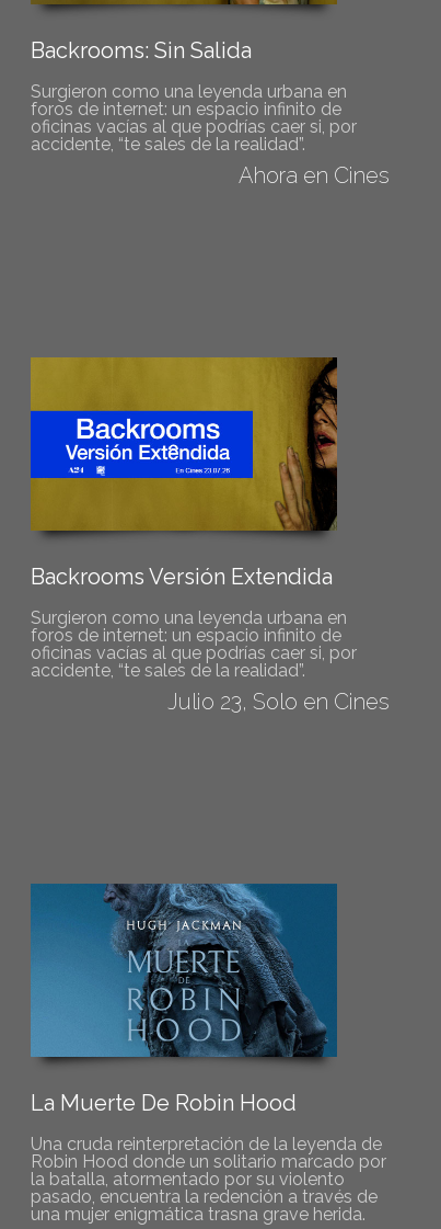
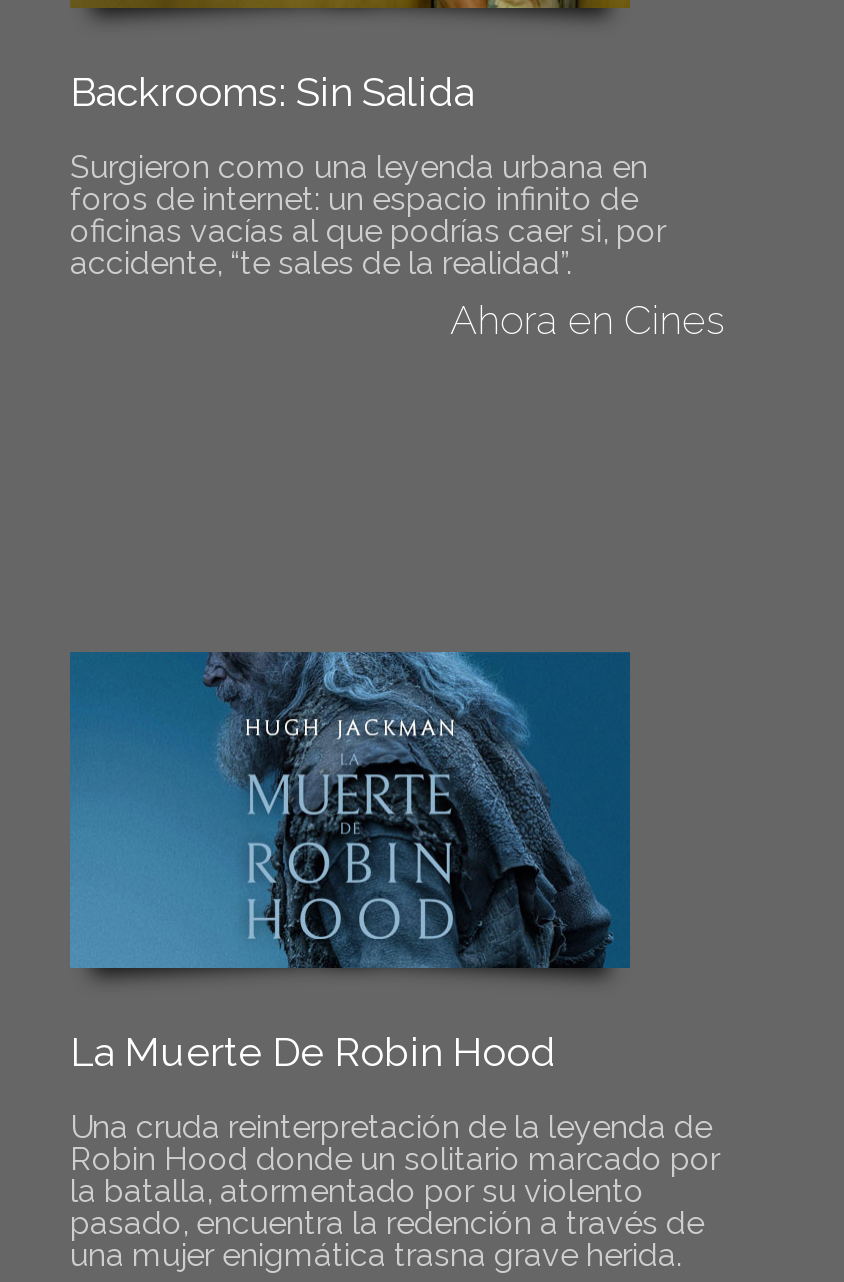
[31,356,390,715] [image] | Backrooms Versión Extendida | Surgieron como una leyenda urbana en | foros de internet: un espacio infinito de | oficinas vacías al que podrías caer si, por | accidente, “te sales de la realidad”. | Julio 23, Solo en Cines -> none

